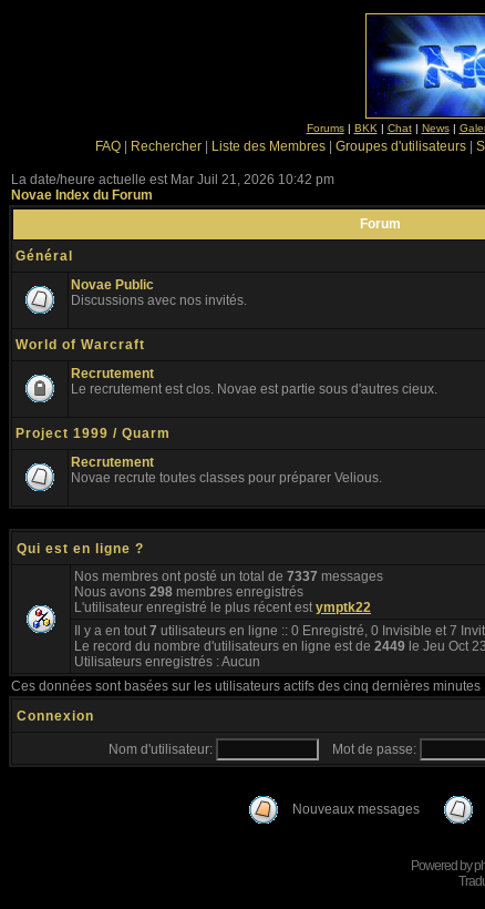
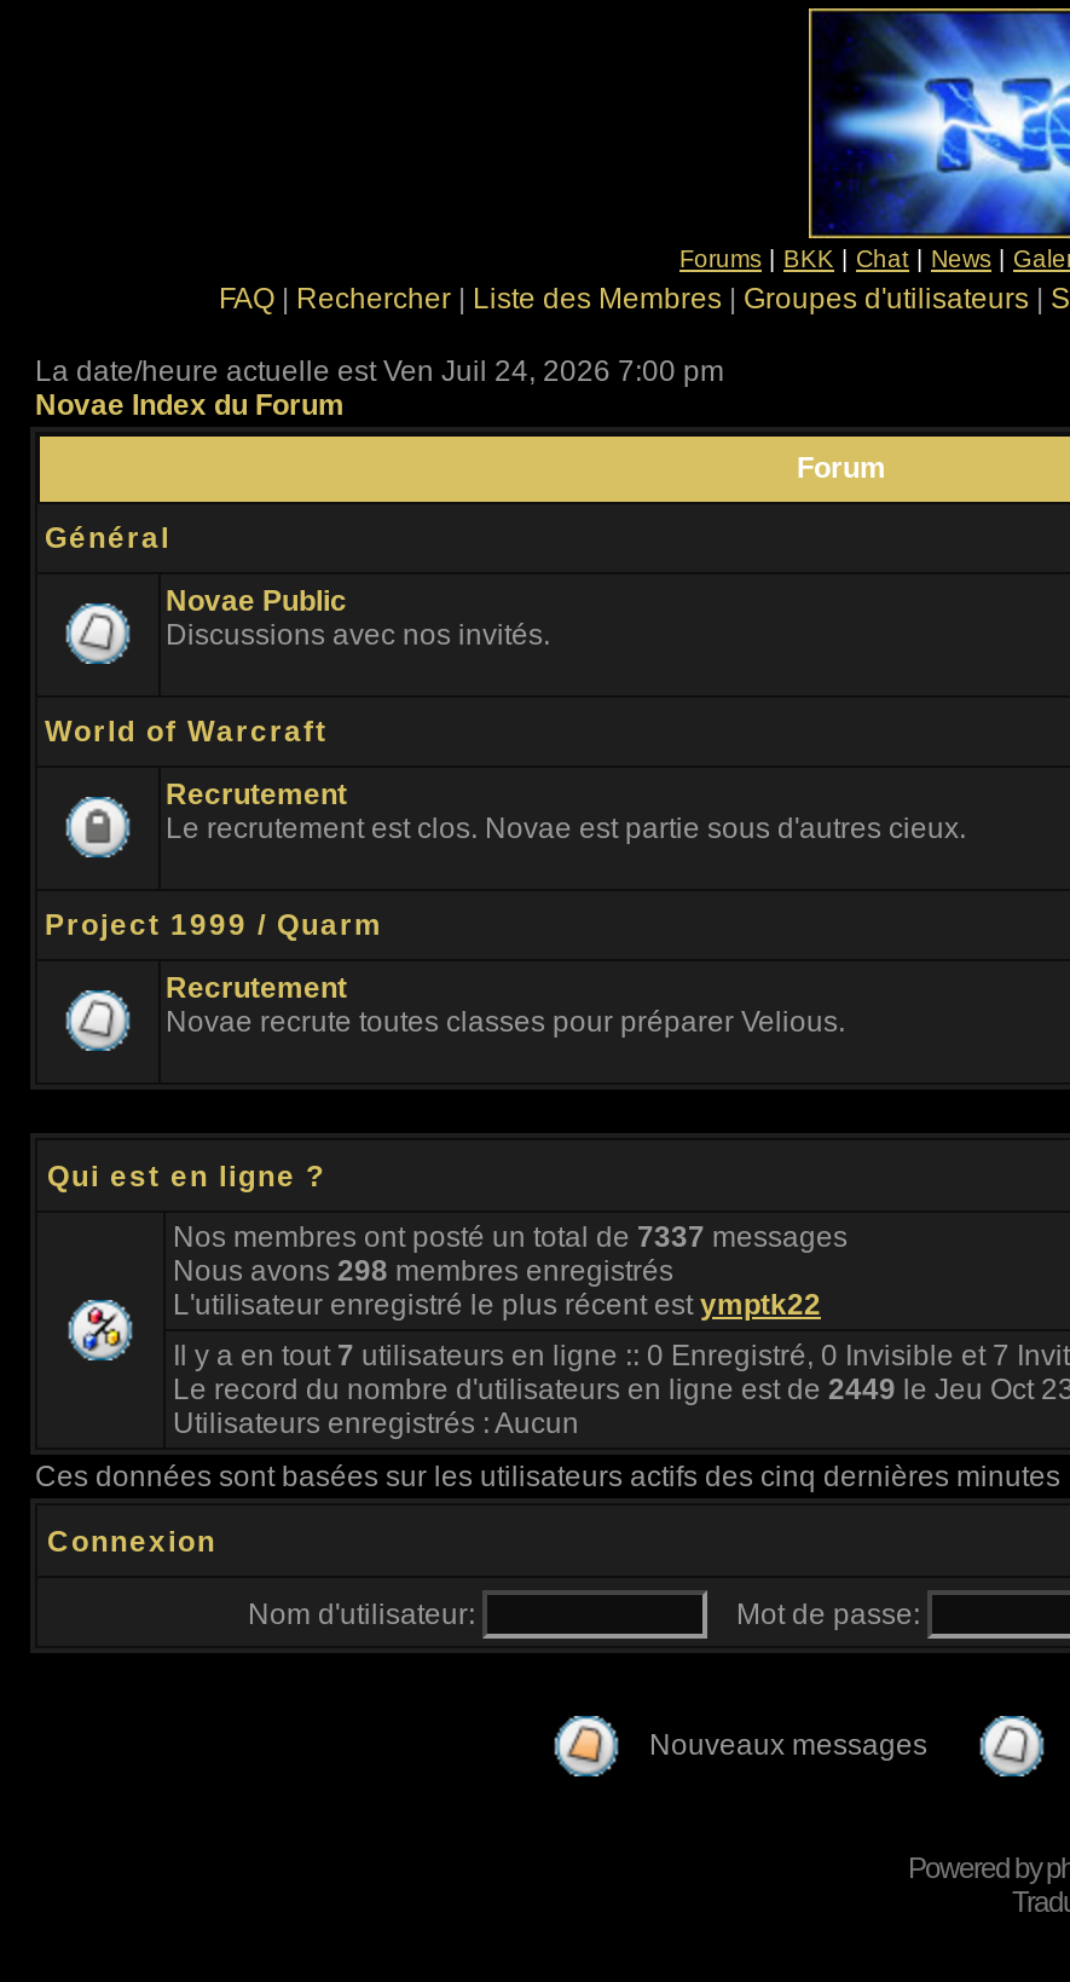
[11,172,334,187] La date/heure actuelle est Mar Juil 21, 2026 10:42 pm -> [35,354,724,388] La date/heure actuelle est Ven Juil 24, 2026 7:00 pm

